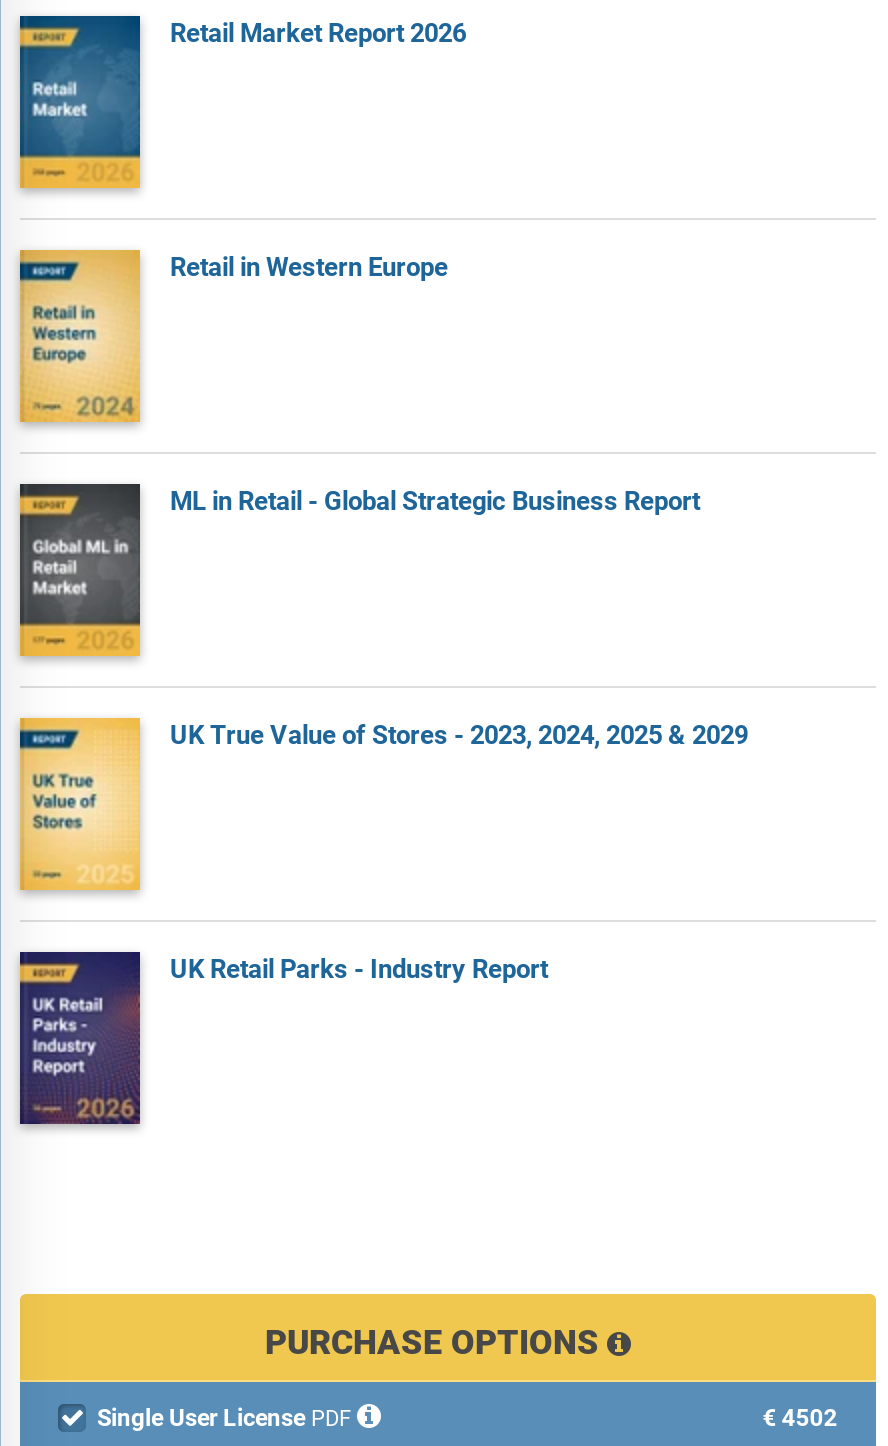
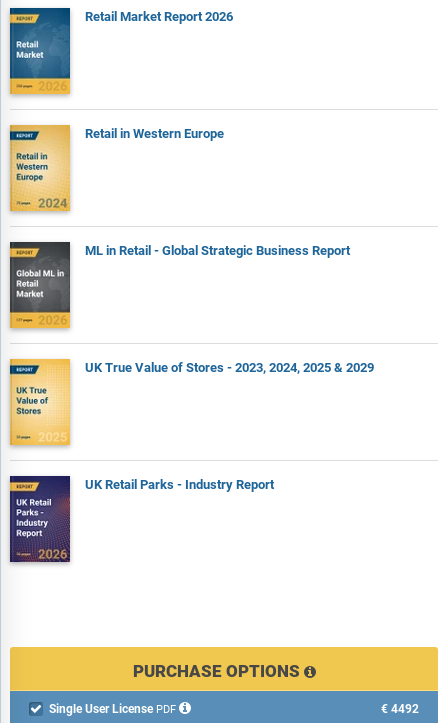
[782,1403,838,1431] €4502 -> [391,702,419,716] €4492

